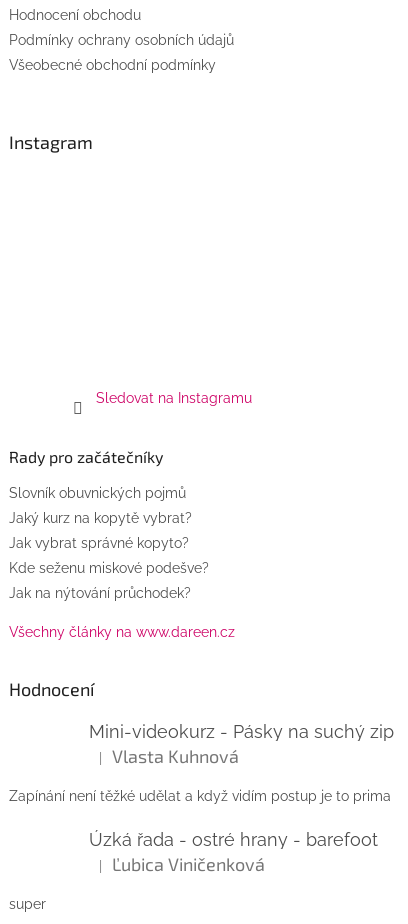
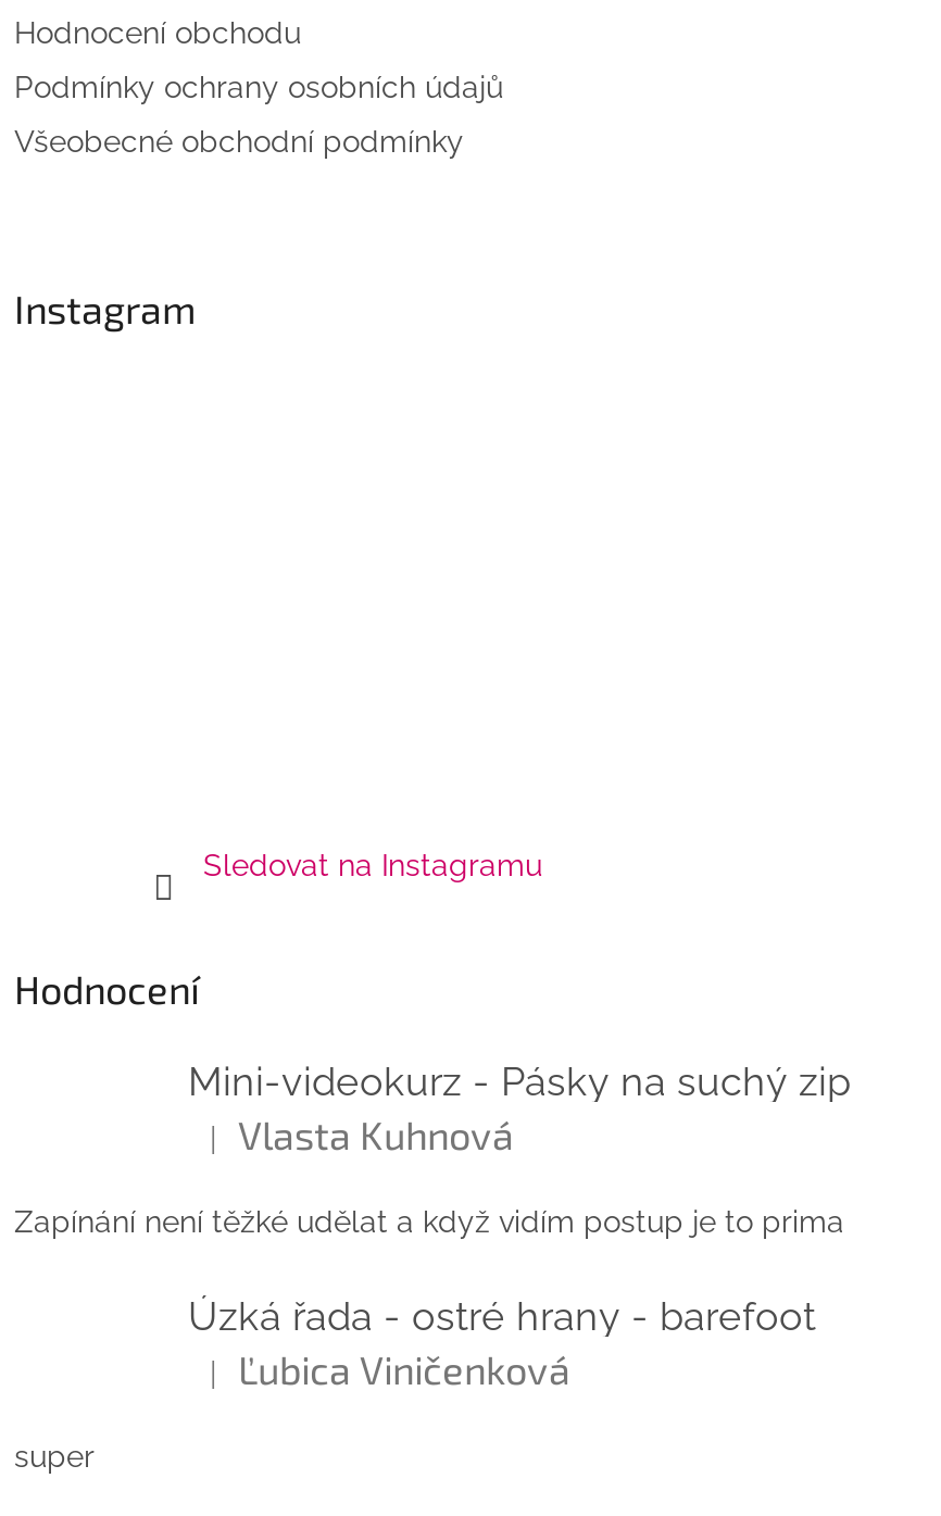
[9,447,235,640] Rady pro začátečníky | Slovník obuvnických pojmů | Jaký kurz na kopytě vybrat? | Jak vybrat správné kopyto? | Kde seženu miskové podešve? | Jak na nýtování průchodek? | Všechny články na www.dareen.cz -> none

